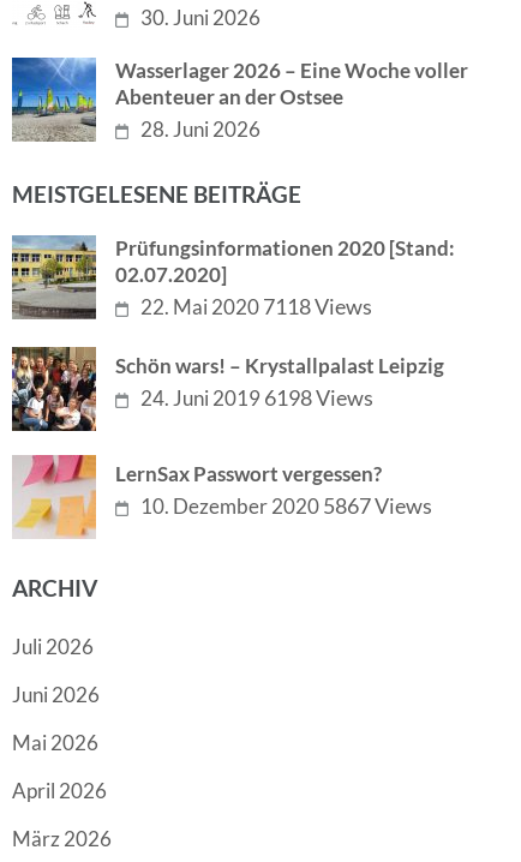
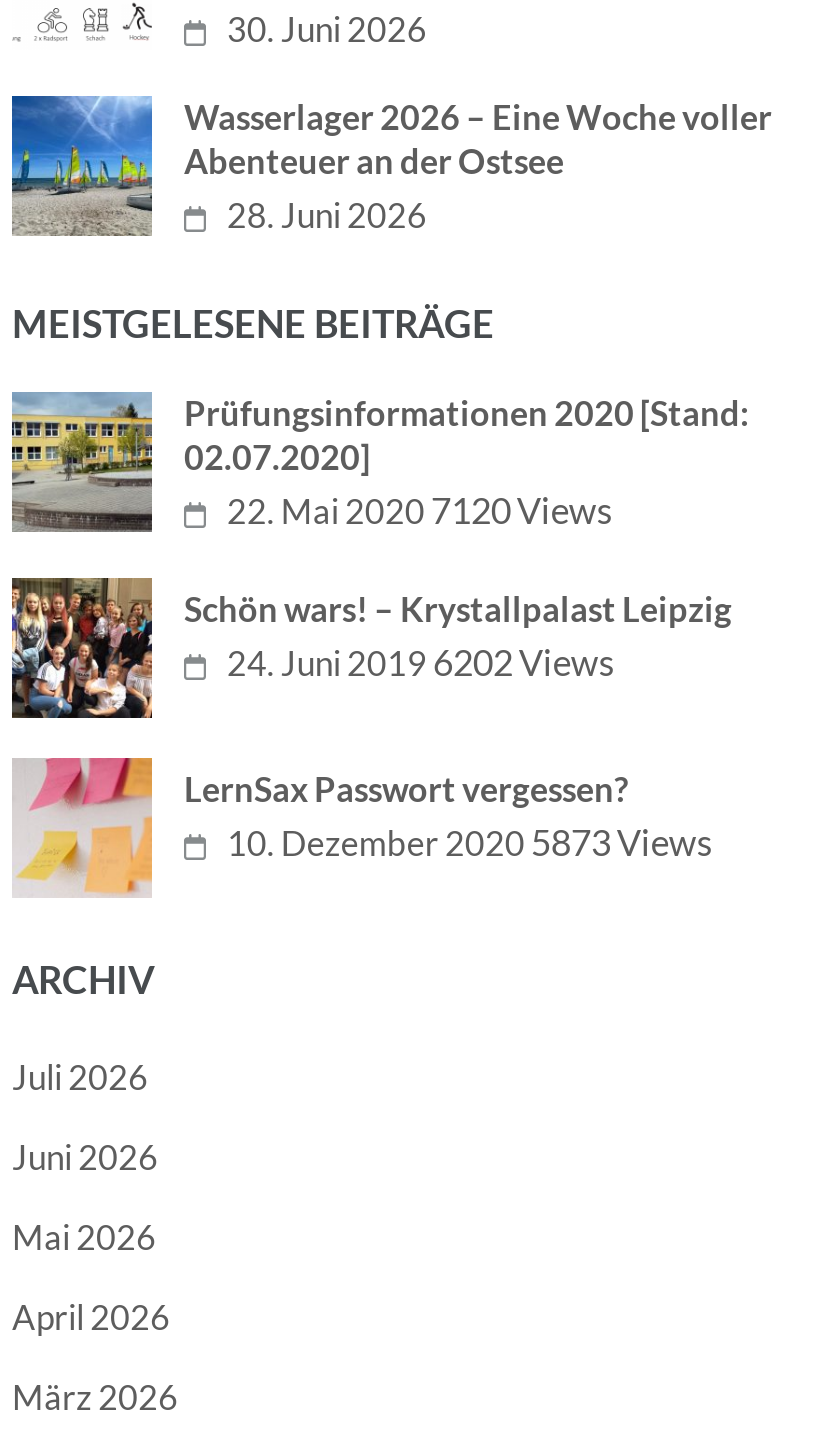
[141,293,373,320] 22. Mai 2020 7118 Views -> [227,488,613,532] 22. Mai 2020 7120 Views
[141,384,374,411] 24. Juni 2019 6198 Views -> [227,640,615,684] 24. Juni 2019 6202 Views
[141,492,433,519] 10. Dezember 2020 5867 Views -> [227,820,713,864] 10. Dezember 2020 5873 Views

